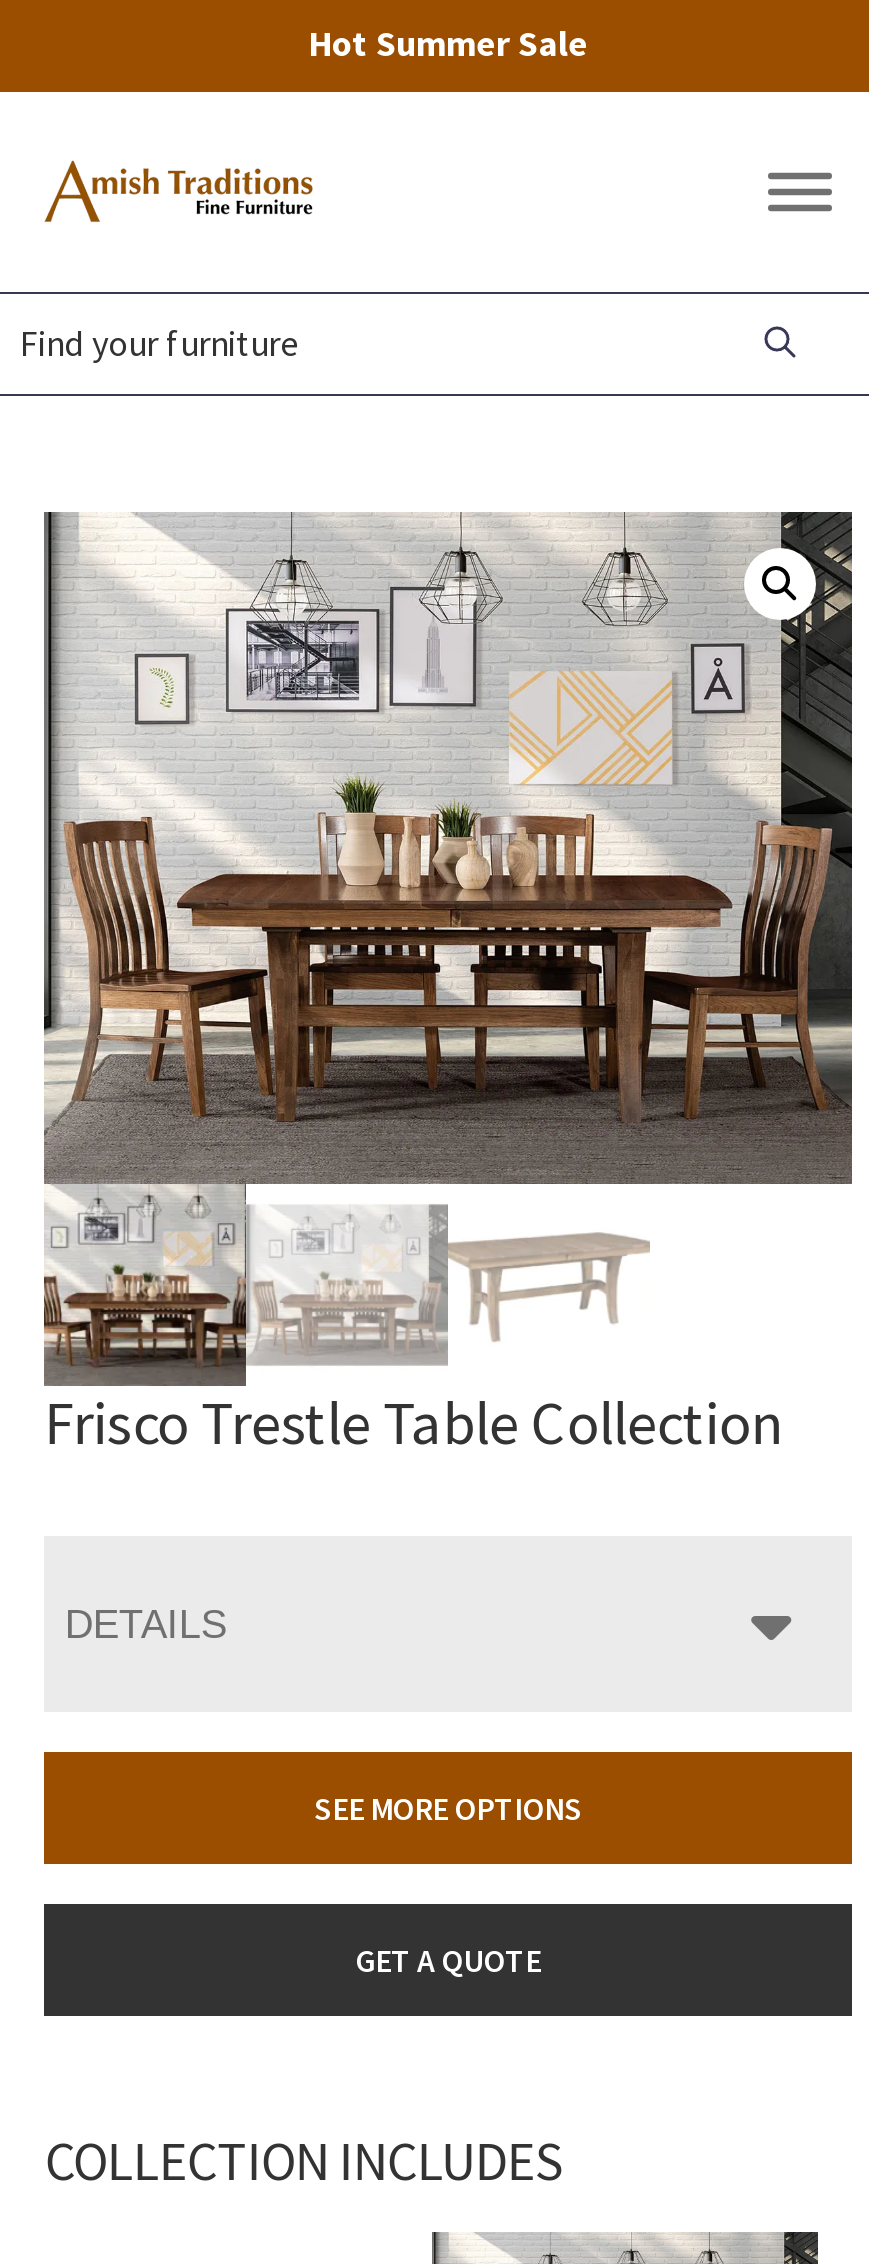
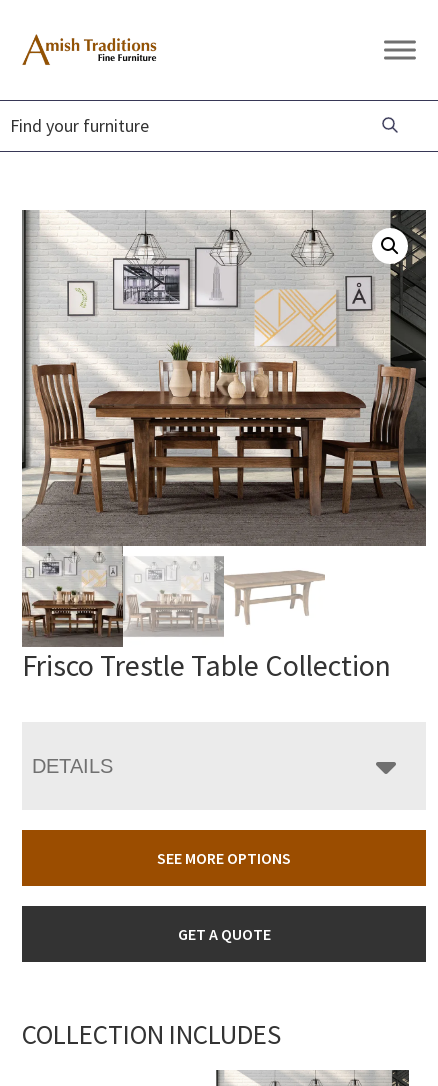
[308,20,588,66] Hot Summer Sale -> none

